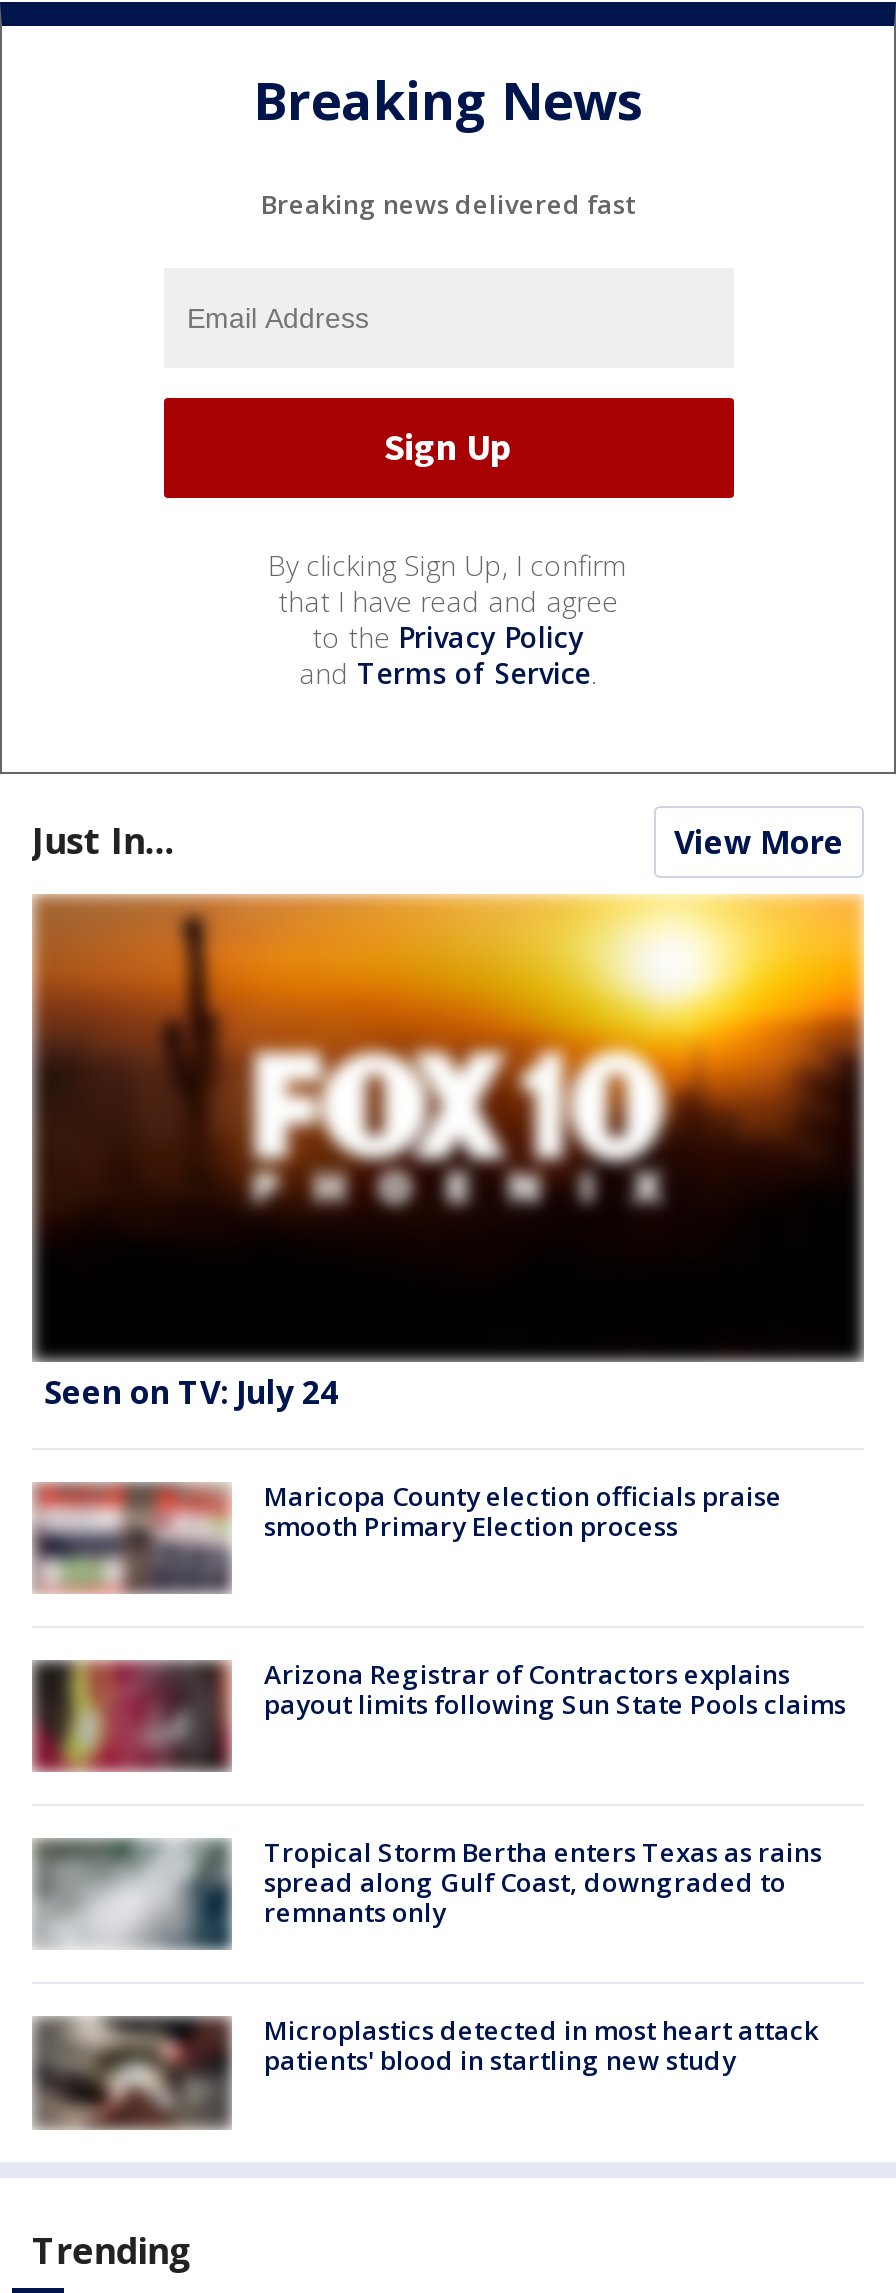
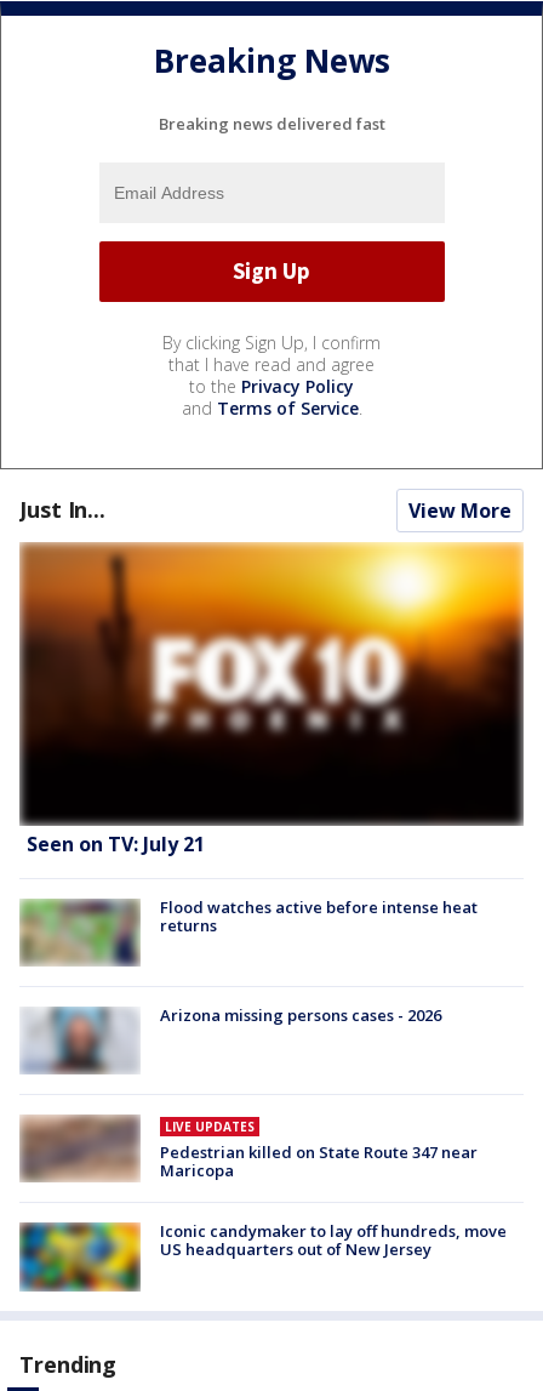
[44,1369,338,1413] Seen on TV: July 24 -> [27,830,205,857] Seen on TV: July 21
[34,1477,782,1594] [image] | Maricopa County election officials praise | smooth Primary Election process -> [19,896,478,965] [image] | Flood watches active before intense heat | returns
[32,1656,846,1772] [image] | Arizona Registrar of Contractors explains | payout limits following Sun State Pools claims -> [21,1004,441,1074] [image] | Arizona missing persons cases - 2026
[34,1834,822,1950] [image] | Tropical Storm Bertha enters Texas as rains | spread along Gulf Coast, downgraded to | remnants only -> [21,1114,478,1182] [image] | LIVE UPDATES | Pedestrian killed on State Route 347 near | Maricopa
[32,2013,818,2130] [image] | Microplastics detected in most heart attack | patients' blood in startling new study -> [19,1220,507,1292] [image] | Iconic candymaker to lay off hundreds, move | US headquarters out of New Jersey

